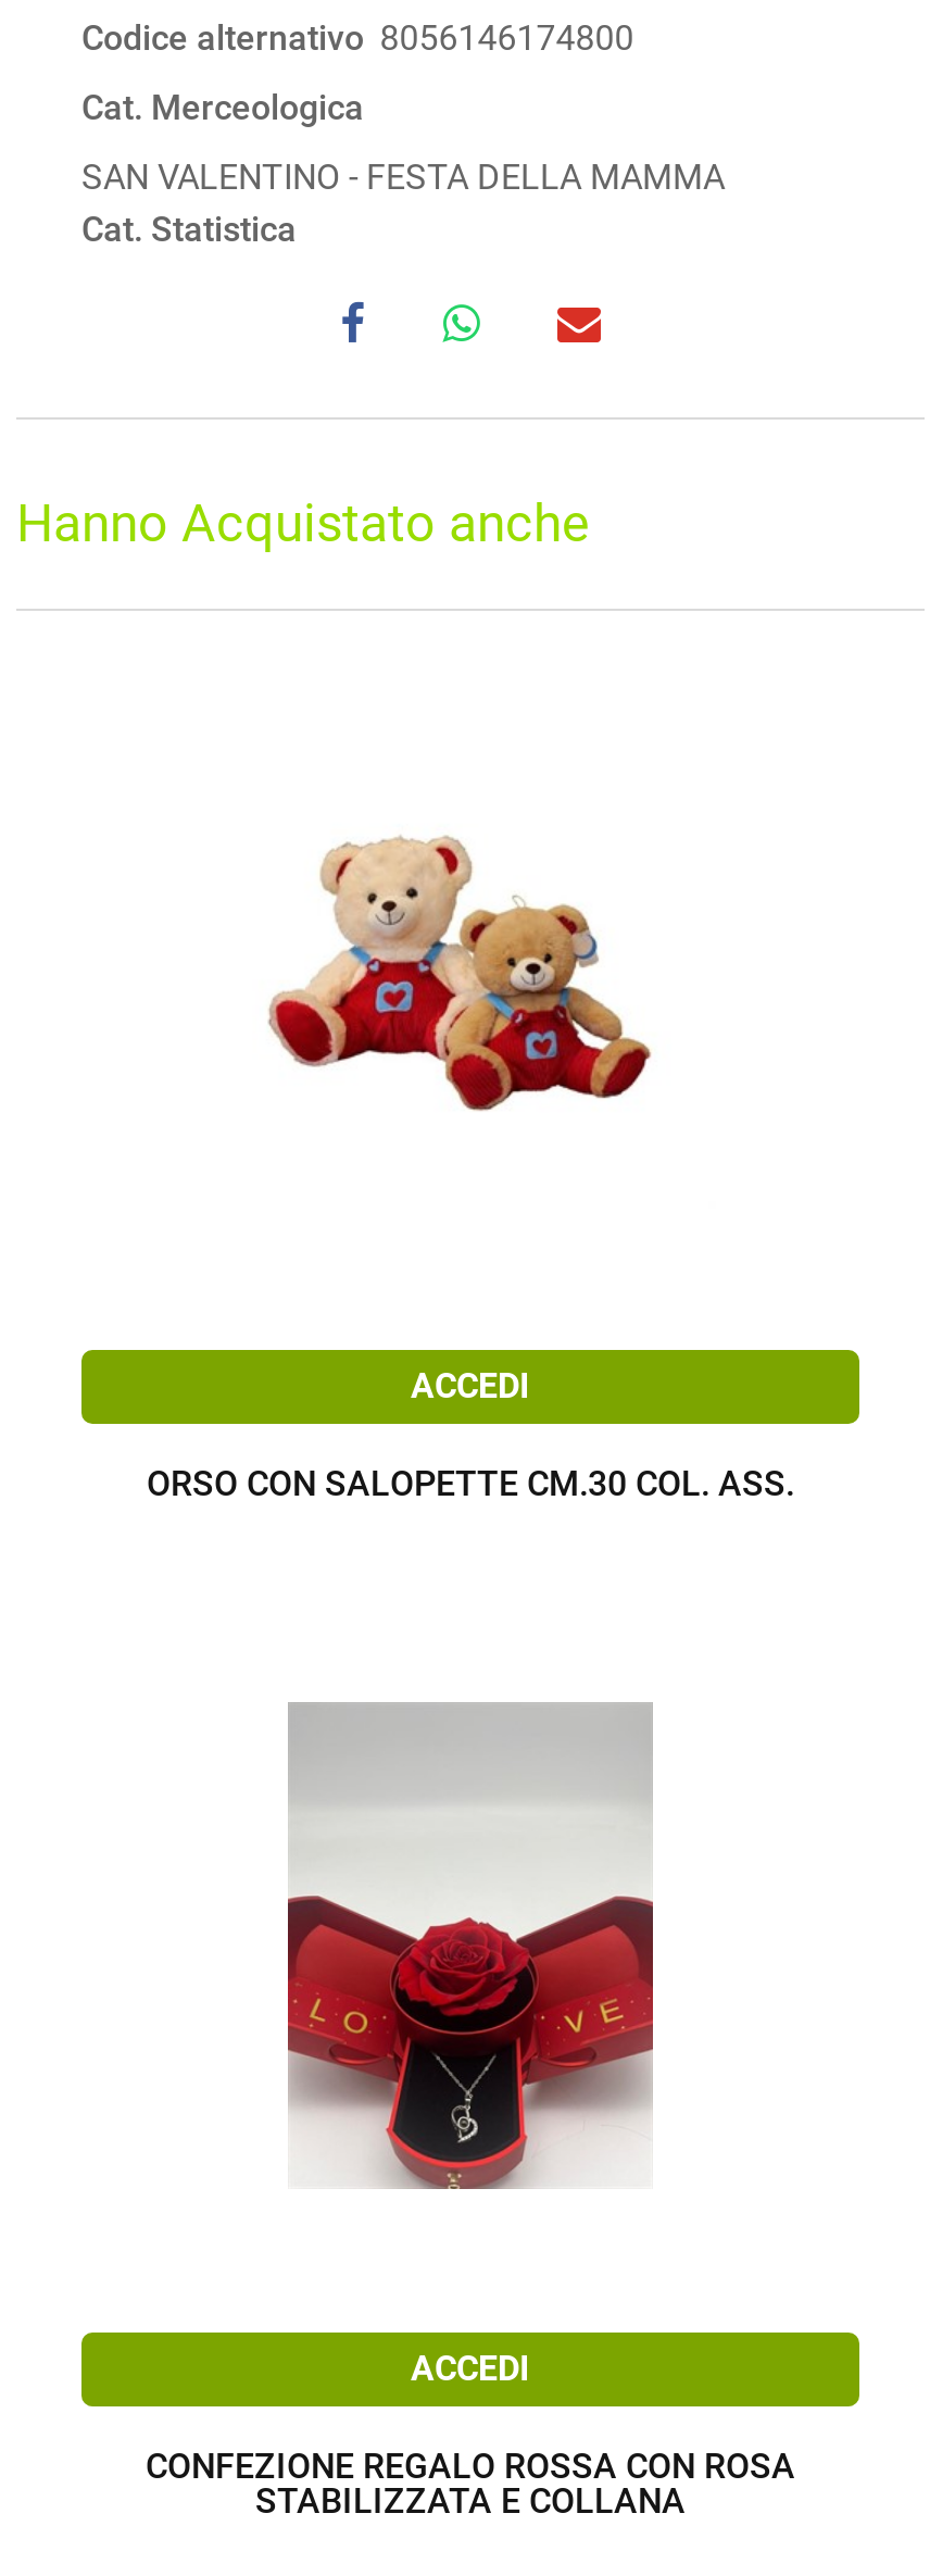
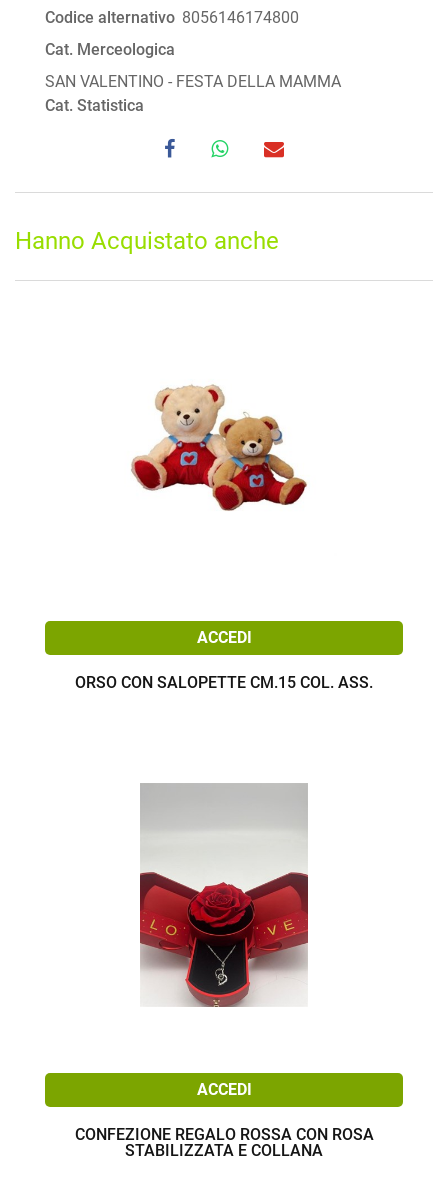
[147,1464,794,1505] ORSO CON SALOPETTE CM.30 COL. ASS. -> [75,673,373,692] ORSO CON SALOPETTE CM.15 COL. ASS.

